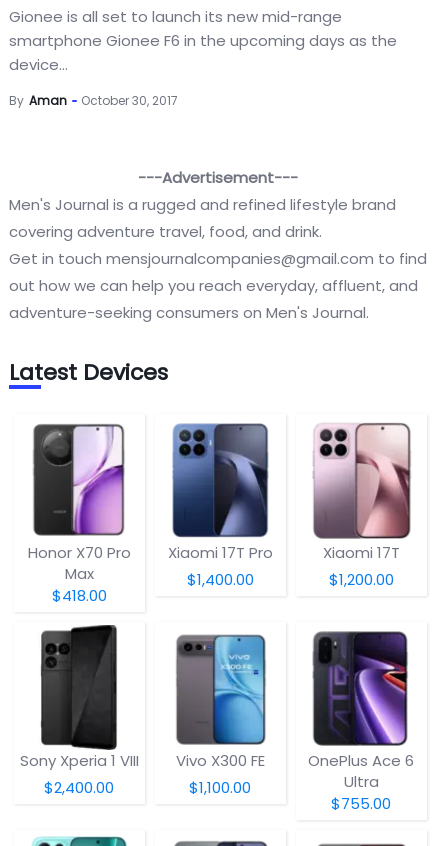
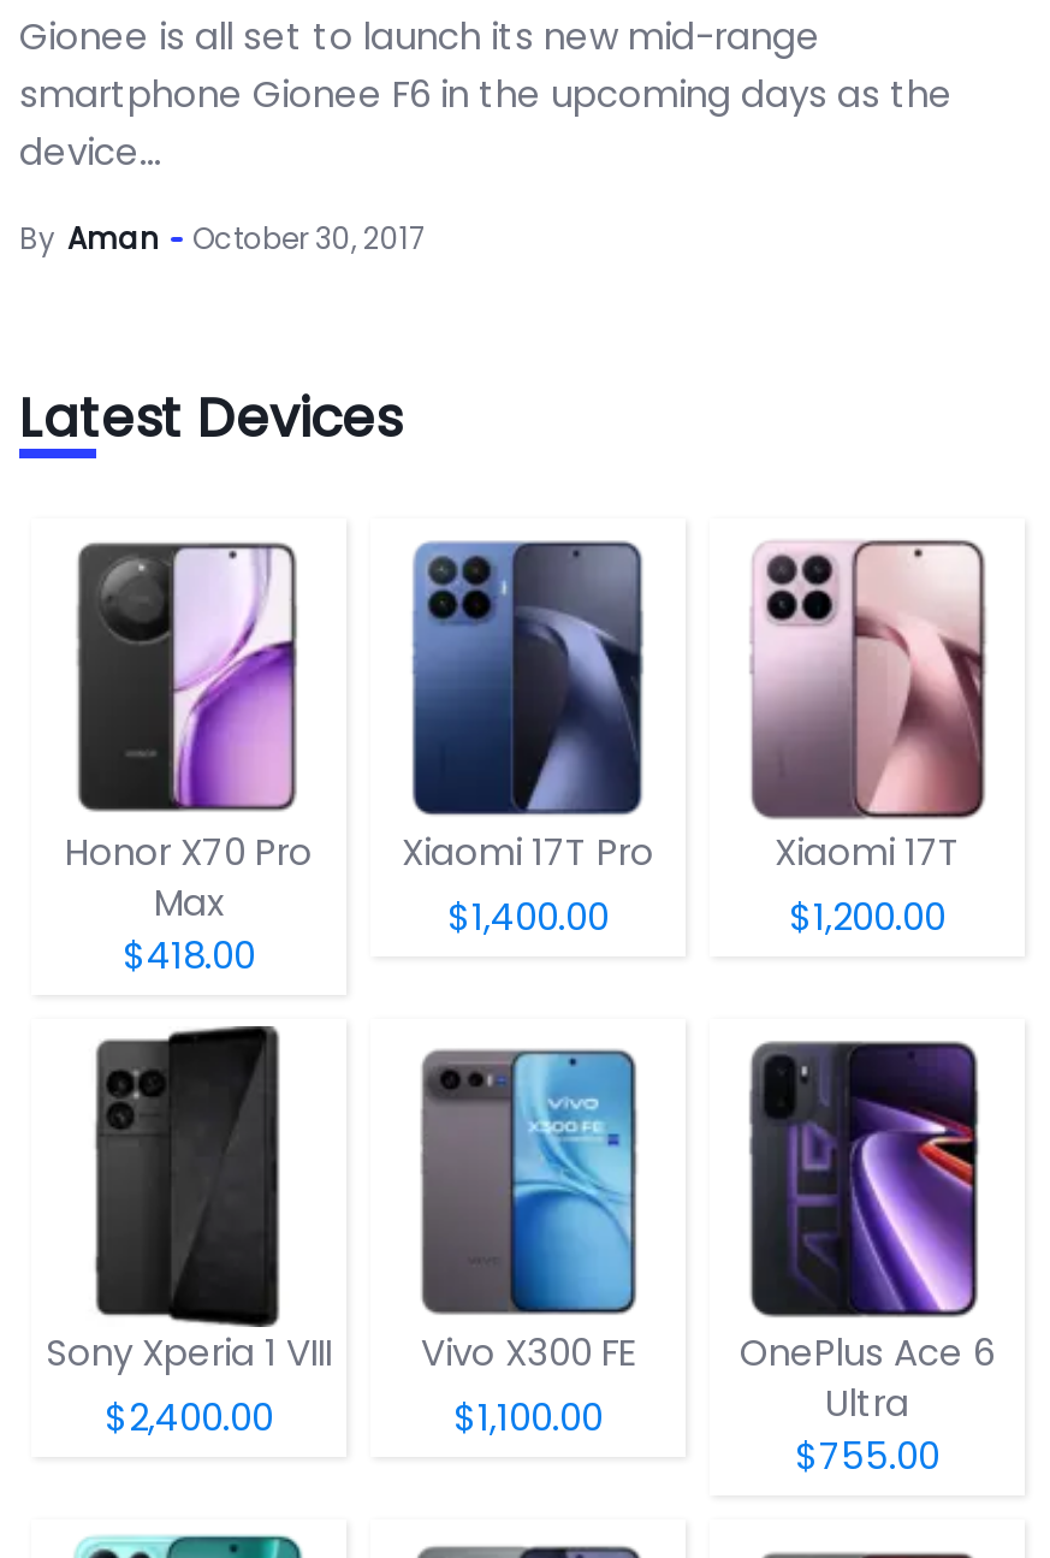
[9,167,427,323] ---Advertisement--- | Men's Journal is a rugged and refined lifestyle brand | covering adventure travel, food, and drink. | Get in touch mensjournalcompanies@gmail.com to find | out how we can help you reach everyday, affluent, and | adventure-seeking consumers on Men's Journal. -> none

